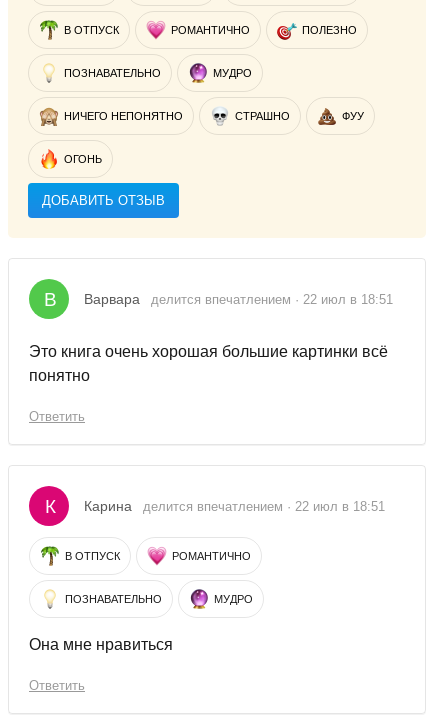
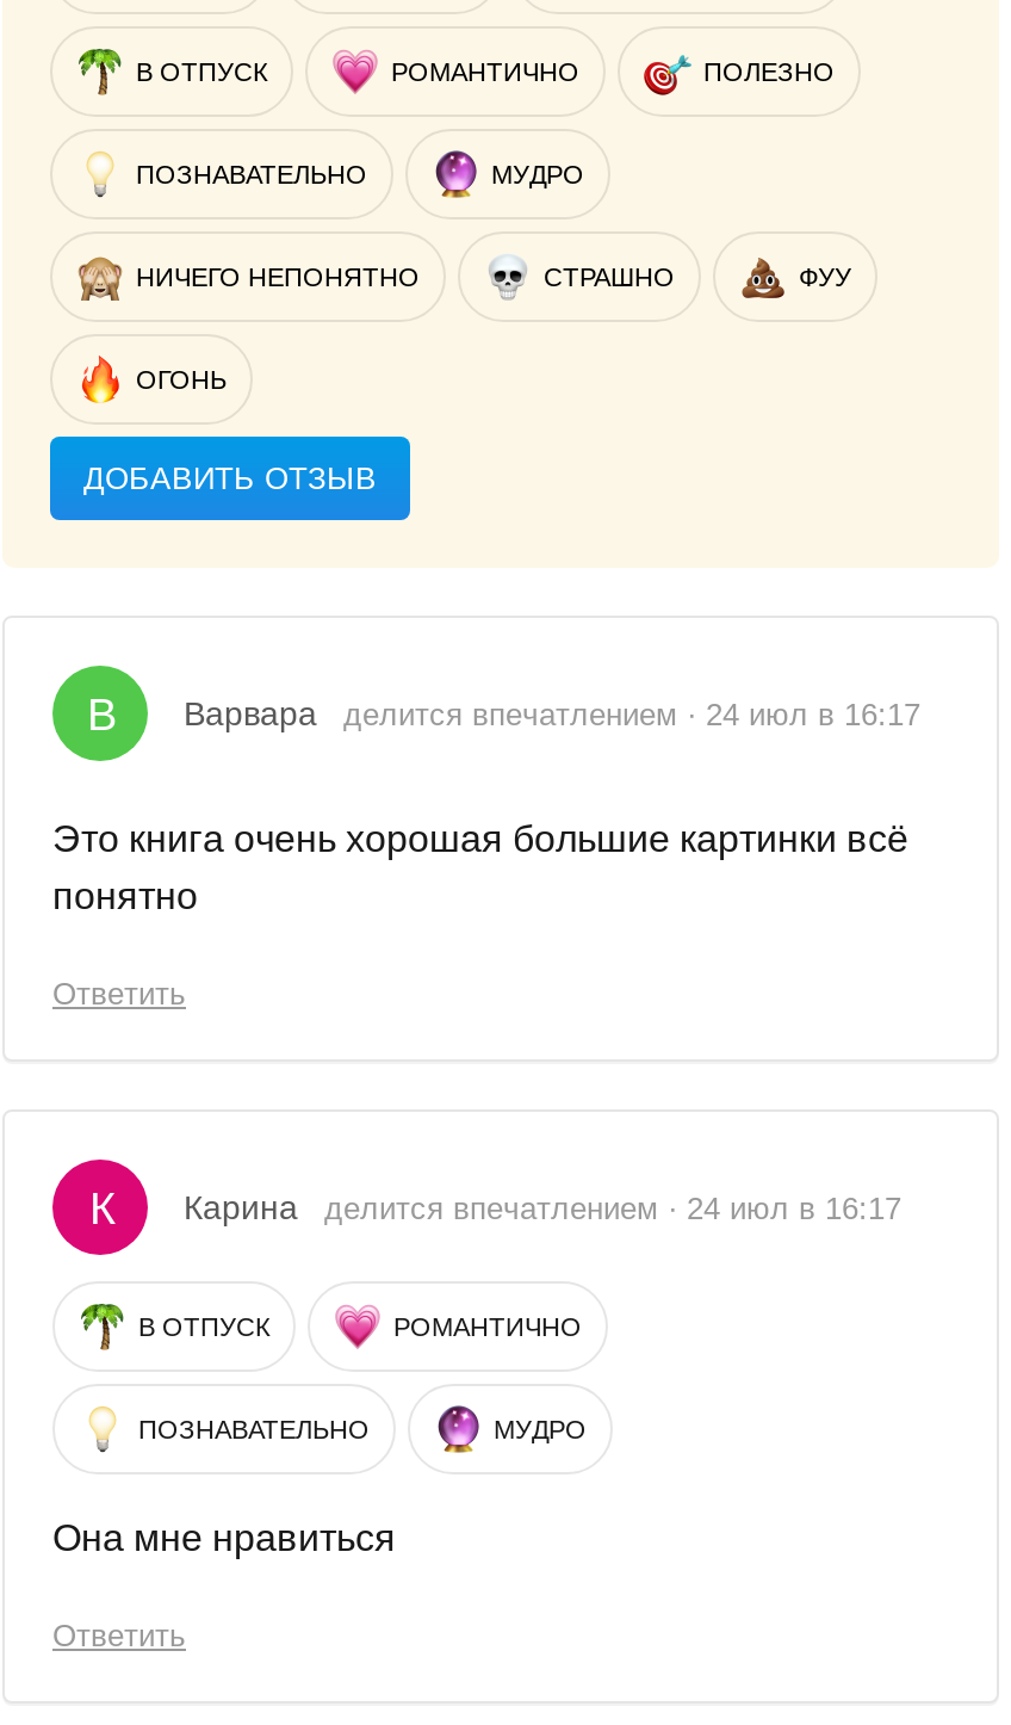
[151,292,393,307] делится впечатлением · 22 июл в 18:51 -> [343,697,920,732] делится впечатлением · 24 июл в 16:17
[143,499,385,514] делится впечатлением · 22 июл в 18:51 -> [324,1191,901,1226] делится впечатлением · 24 июл в 16:17

